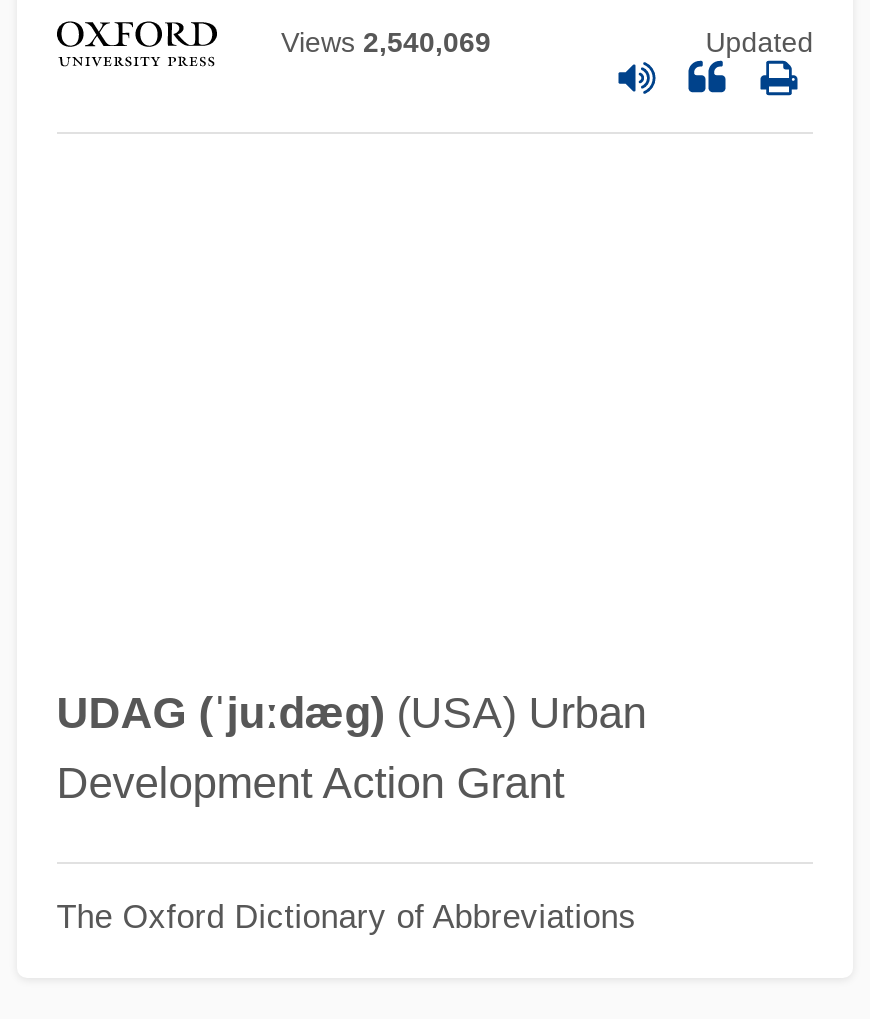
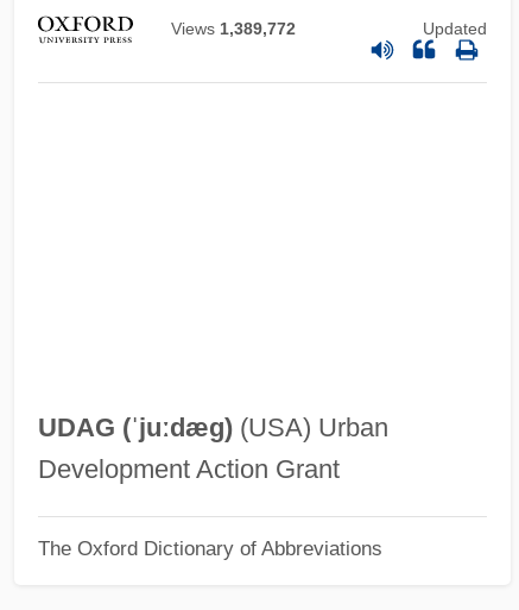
[281,27,491,59] Views 2,540,069 -> [171,20,296,39] Views 1,389,772

